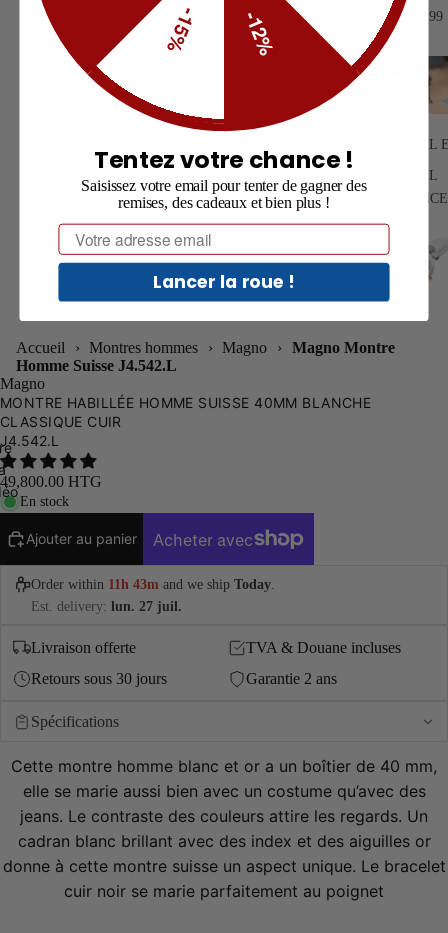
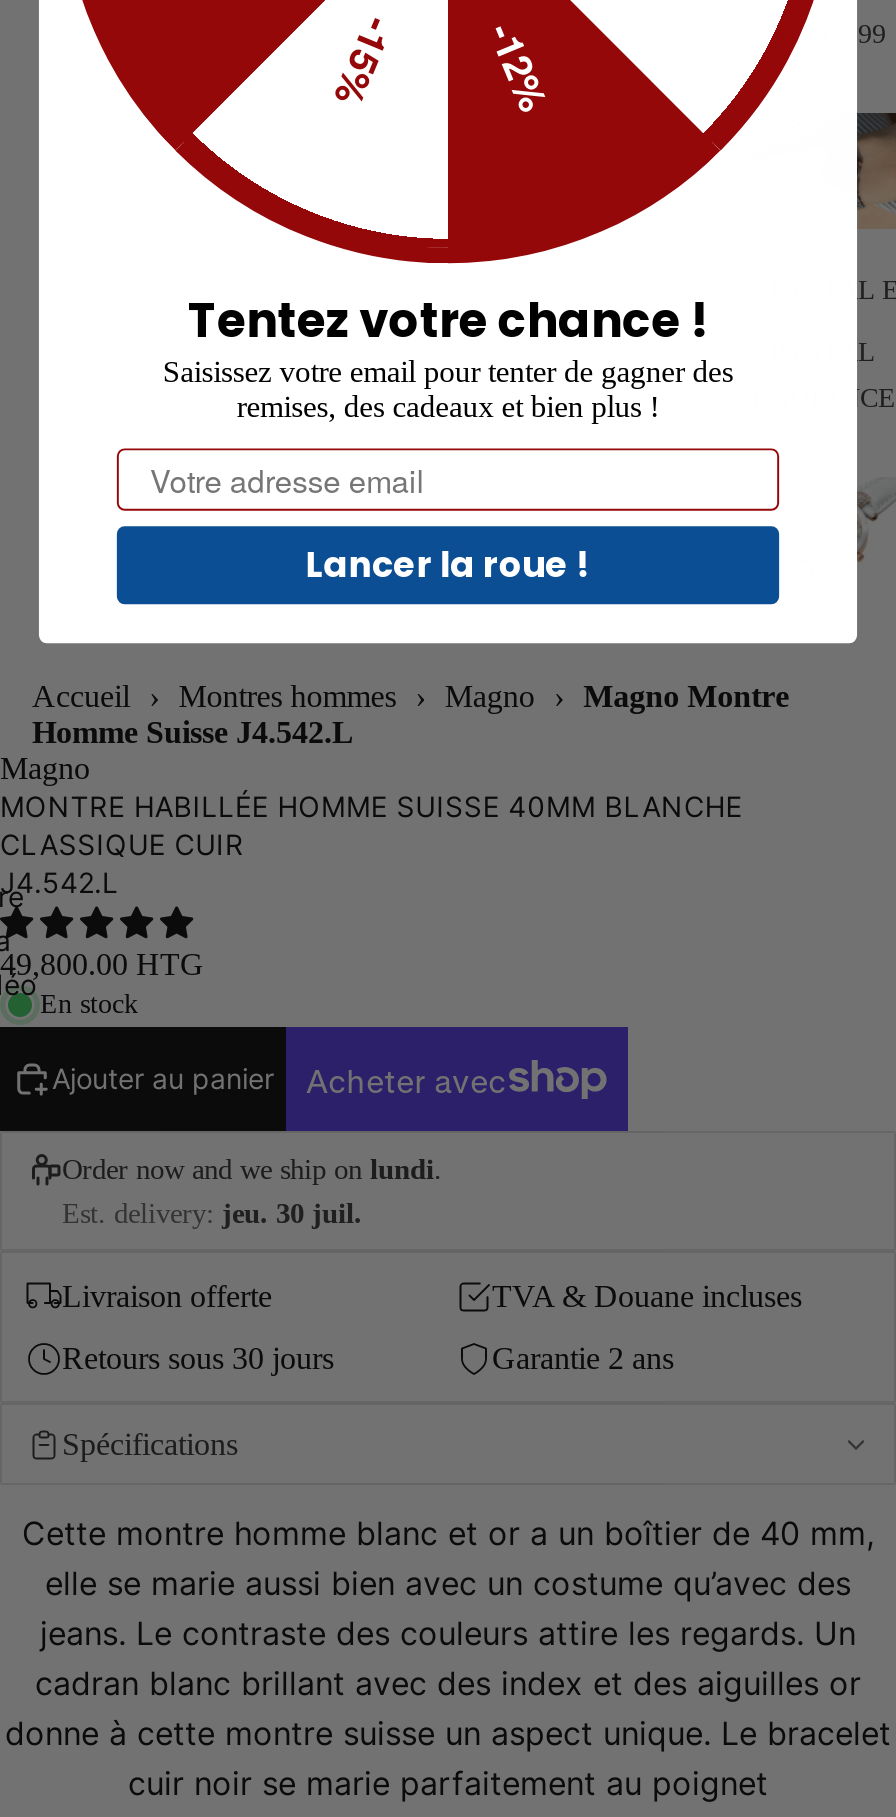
[31,576,275,614] Order within 11h 43m and we ship Today. | Est. delivery: lun. 27 juil. -> [62,1153,442,1229] Order now and we ship on lundi. | Est. delivery: jeu. 30 juil.

